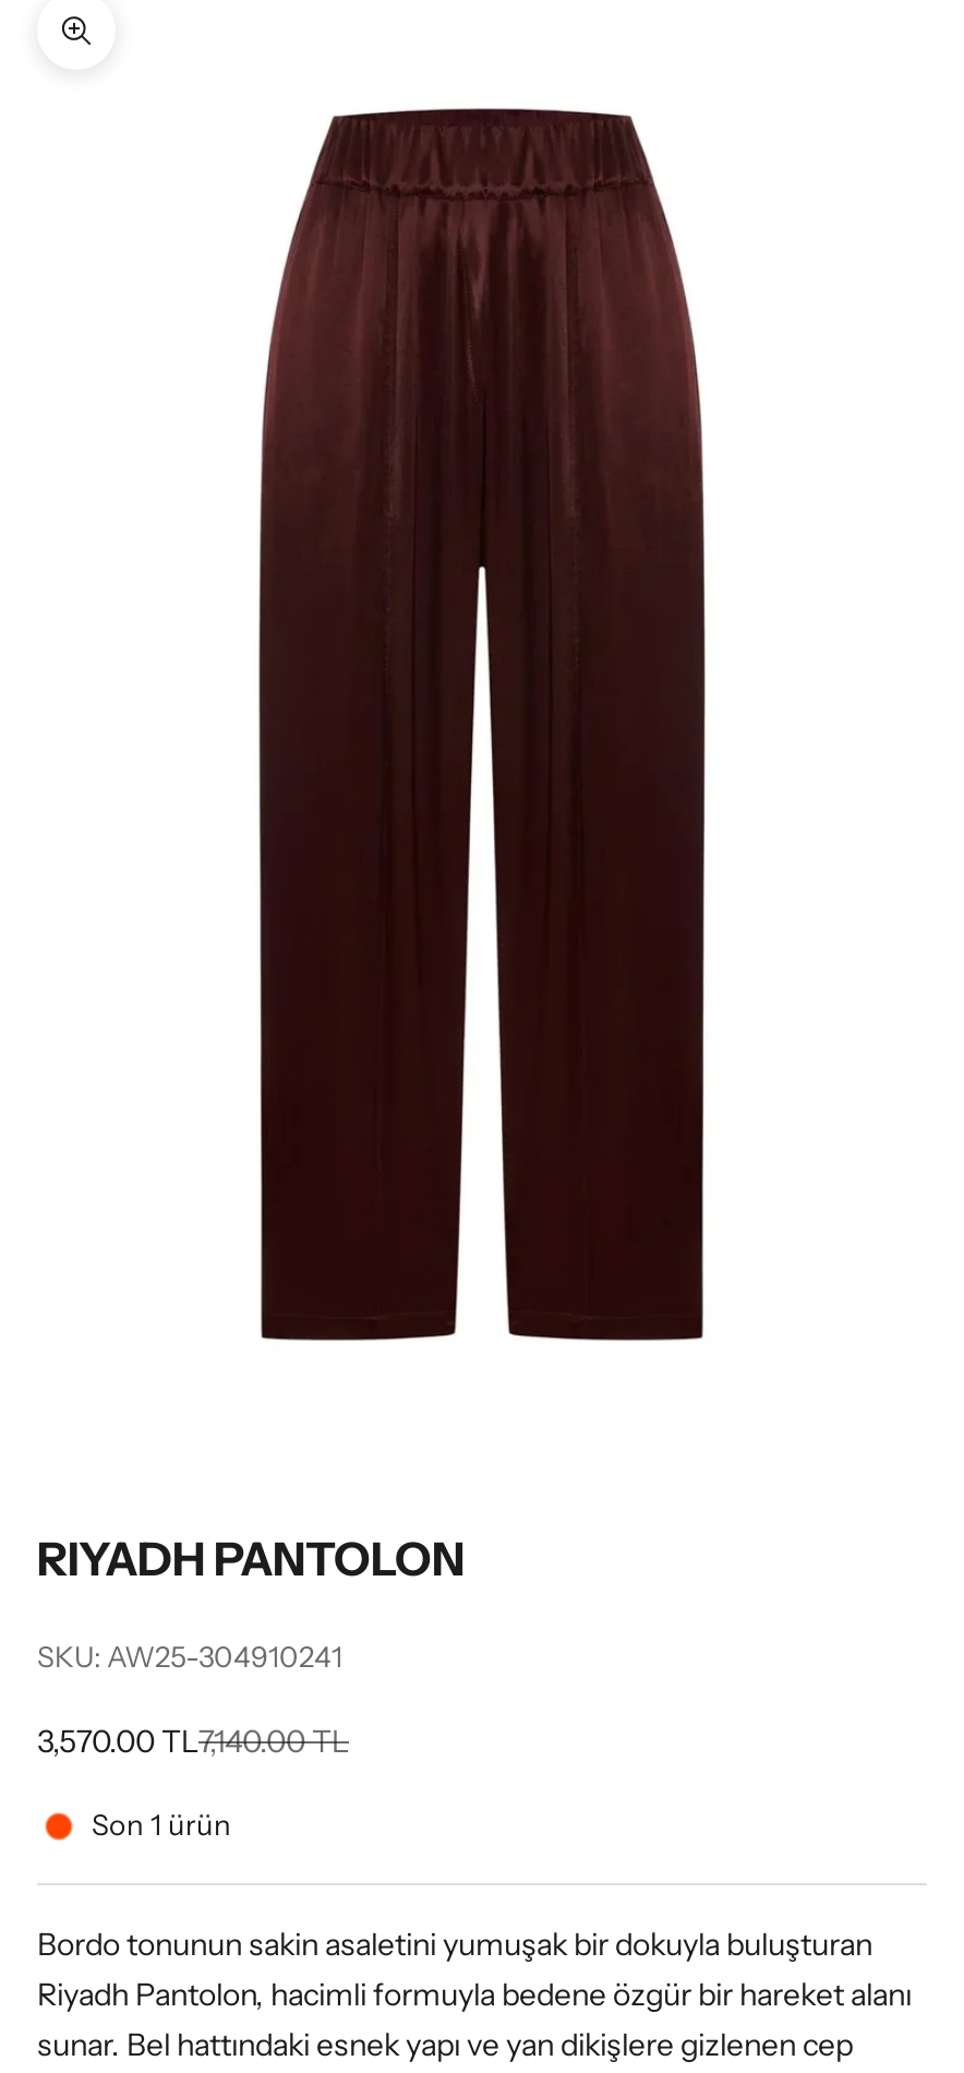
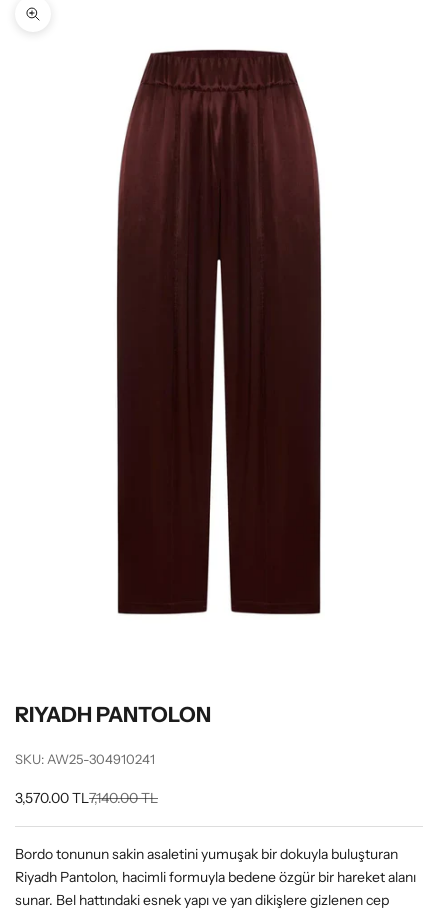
[92,1807,231,1842] Son 1 ürün -> none

